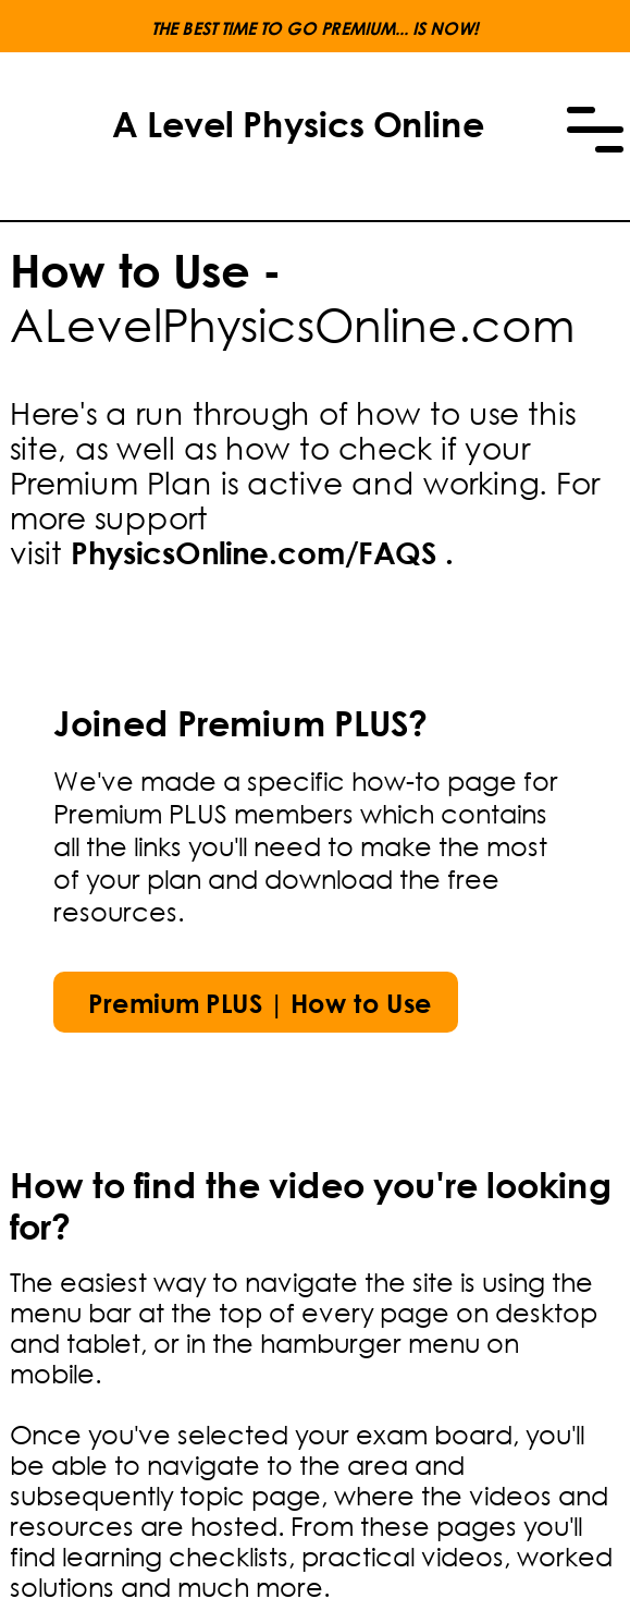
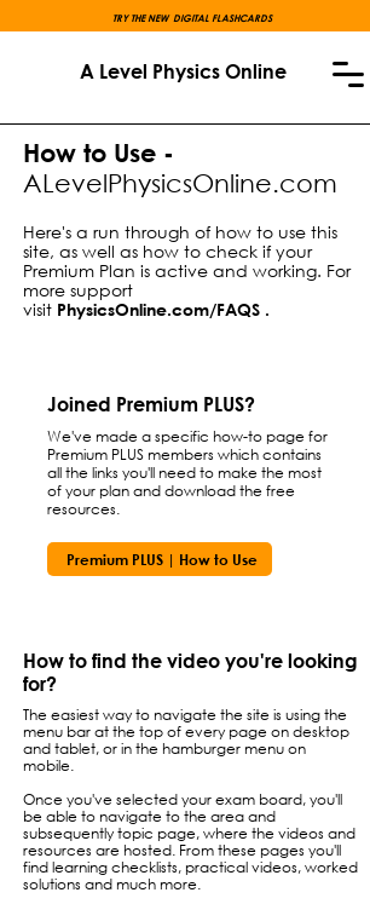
[151,13,478,39] THE BEST TIME TO GO PREMIUM... IS NOW! -> [112,10,272,24] TRY THE NEW DIGITAL FLASHCARDS

